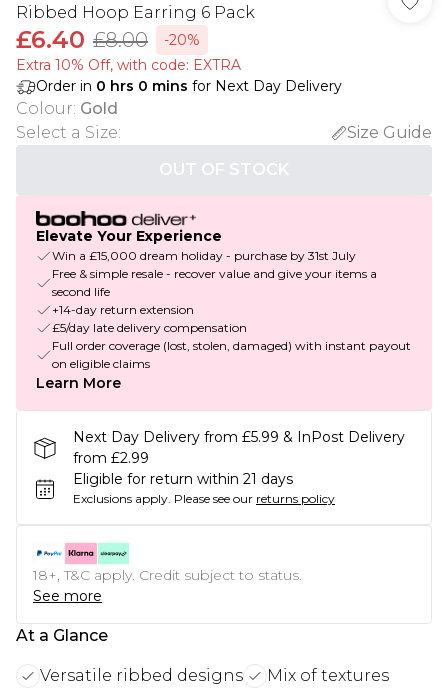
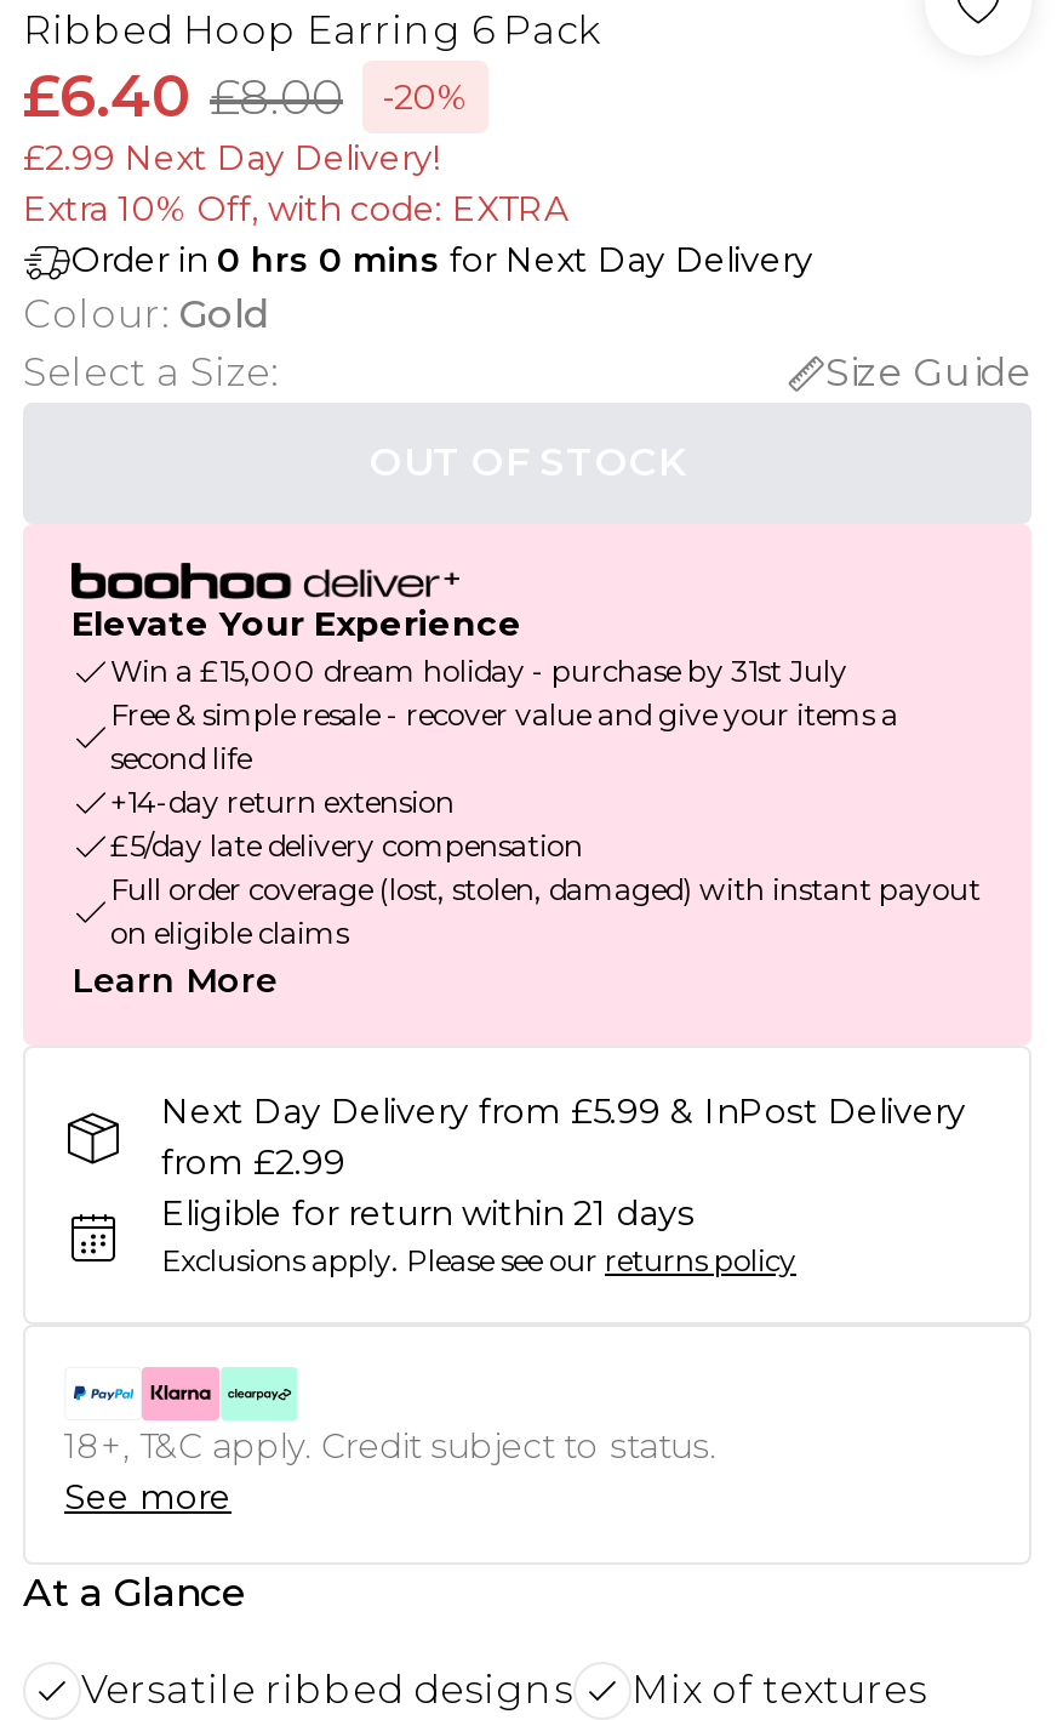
none -> [23,136,440,180] £2.99 Next Day Delivery!

